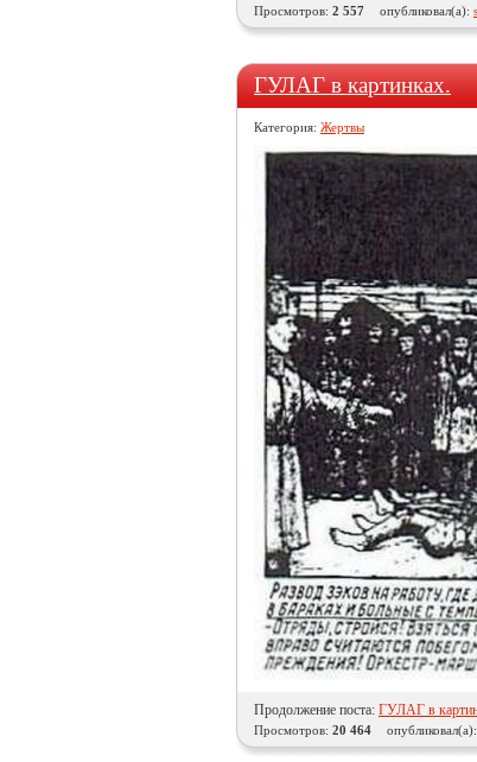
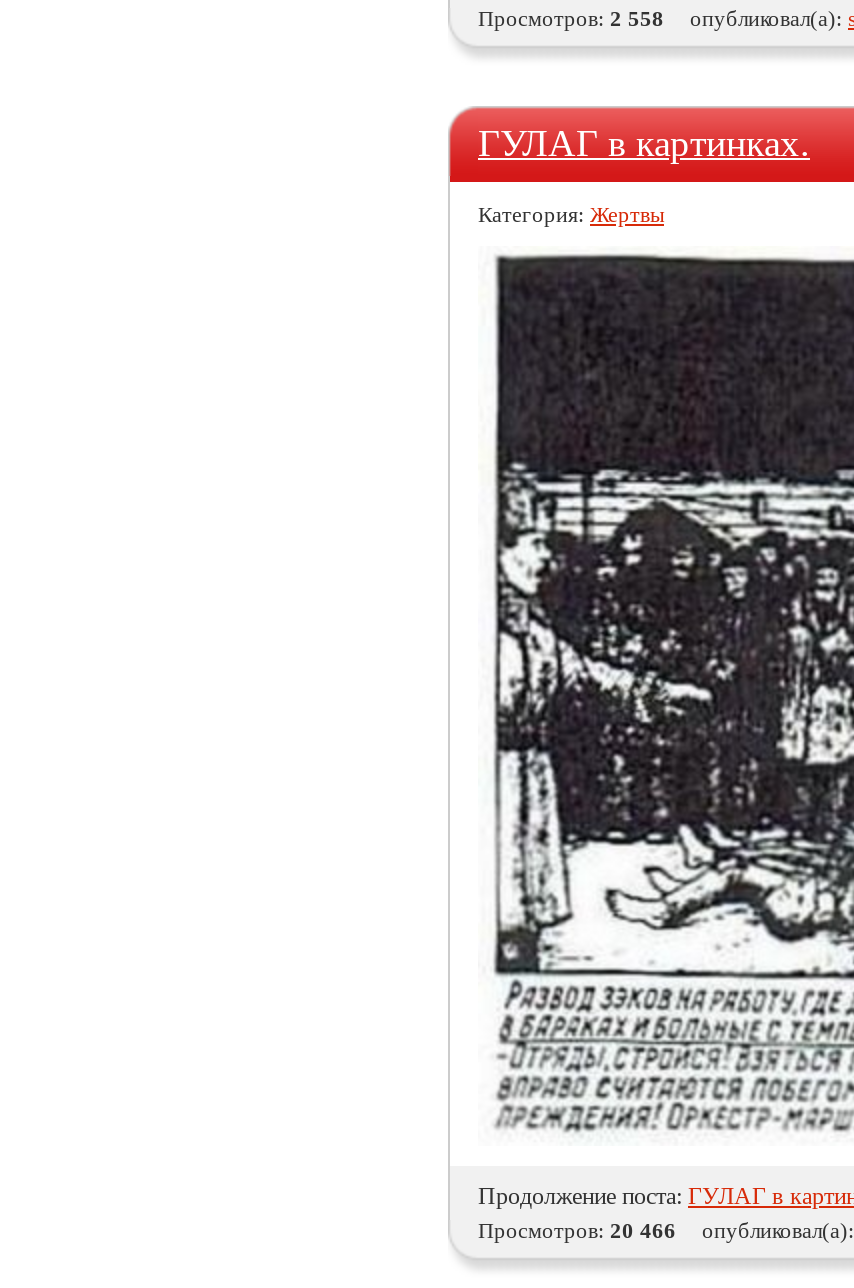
[254,4,364,18] Просмотров: 2 557 -> [478,6,664,30] Просмотров: 2 558
[254,723,371,737] Просмотров: 20 464 -> [478,1218,676,1242] Просмотров: 20 466

